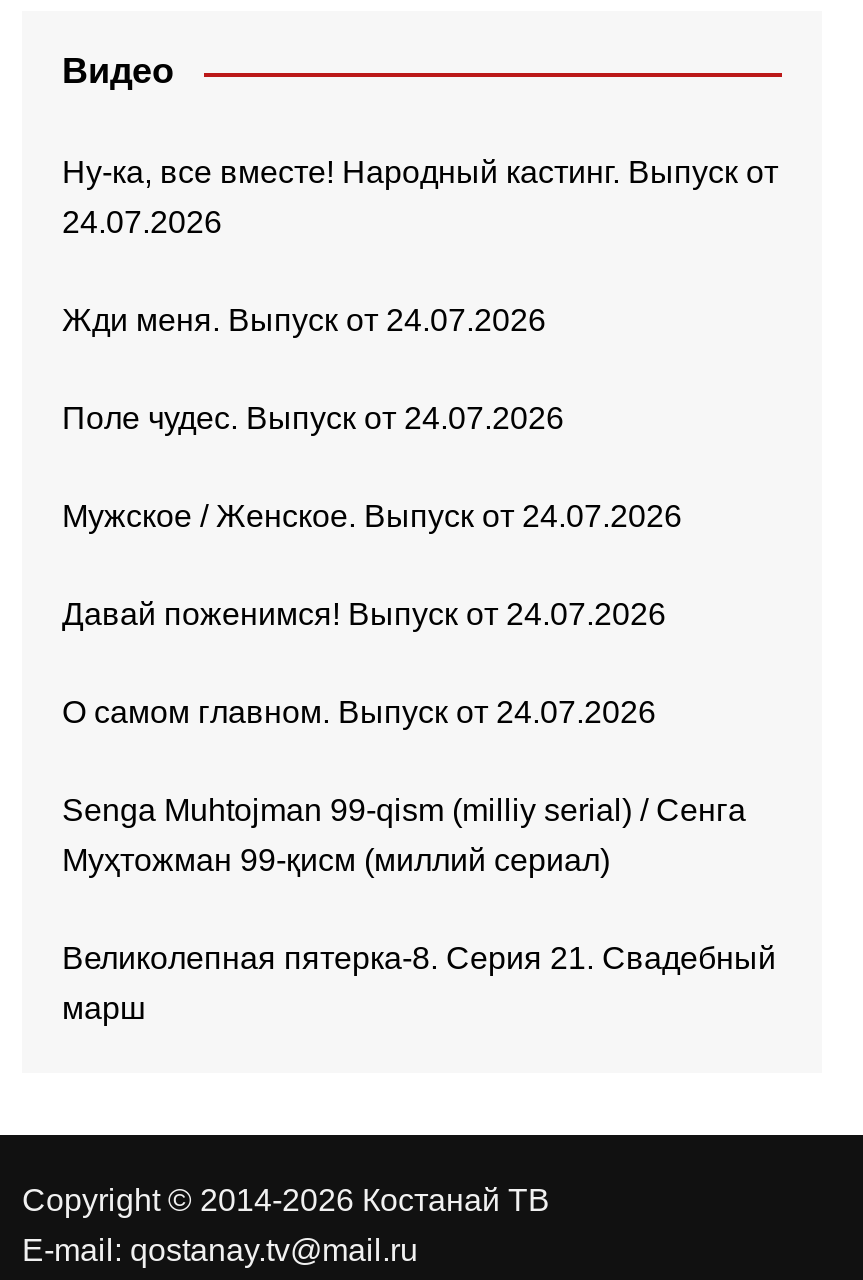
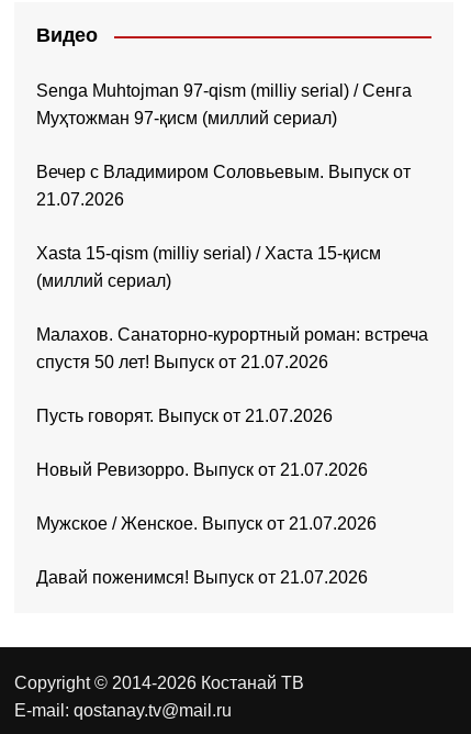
[62,155,778,1025] Ну-ка, все вместе! Народный кастинг. Выпуск от | 24.07.2026 | Жди меня. Выпуск от 24.07.2026 | Поле чудес. Выпуск от 24.07.2026 | Мужское / Женское. Выпуск от 24.07.2026 | Давай поженимся! Выпуск от 24.07.2026 | О самом главном. Выпуск от 24.07.2026 | Senga Muhtojman 99-qism (milliy serial) / Сенга | Муҳтожман 99-қисм (миллий сериал) | Великолепная пятерка-8. Серия 21. Свадебный | марш -> [36,81,428,587] Senga Muhtojman 97-qism (milliy serial) / Сенга | Муҳтожман 97-қисм (миллий сериал) | Вечер с Владимиром Соловьевым. Выпуск от | 21.07.2026 | Xasta 15-qism (milliy serial) / Хаста 15-қисм | (миллий сериал) | Малахов. Санаторно-курортный роман: встреча | спустя 50 лет! Выпуск от 21.07.2026 | Пусть говорят. Выпуск от 21.07.2026 | Новый Ревизорро. Выпуск от 21.07.2026 | Мужское / Женское. Выпуск от 21.07.2026 | Давай поженимся! Выпуск от 21.07.2026

